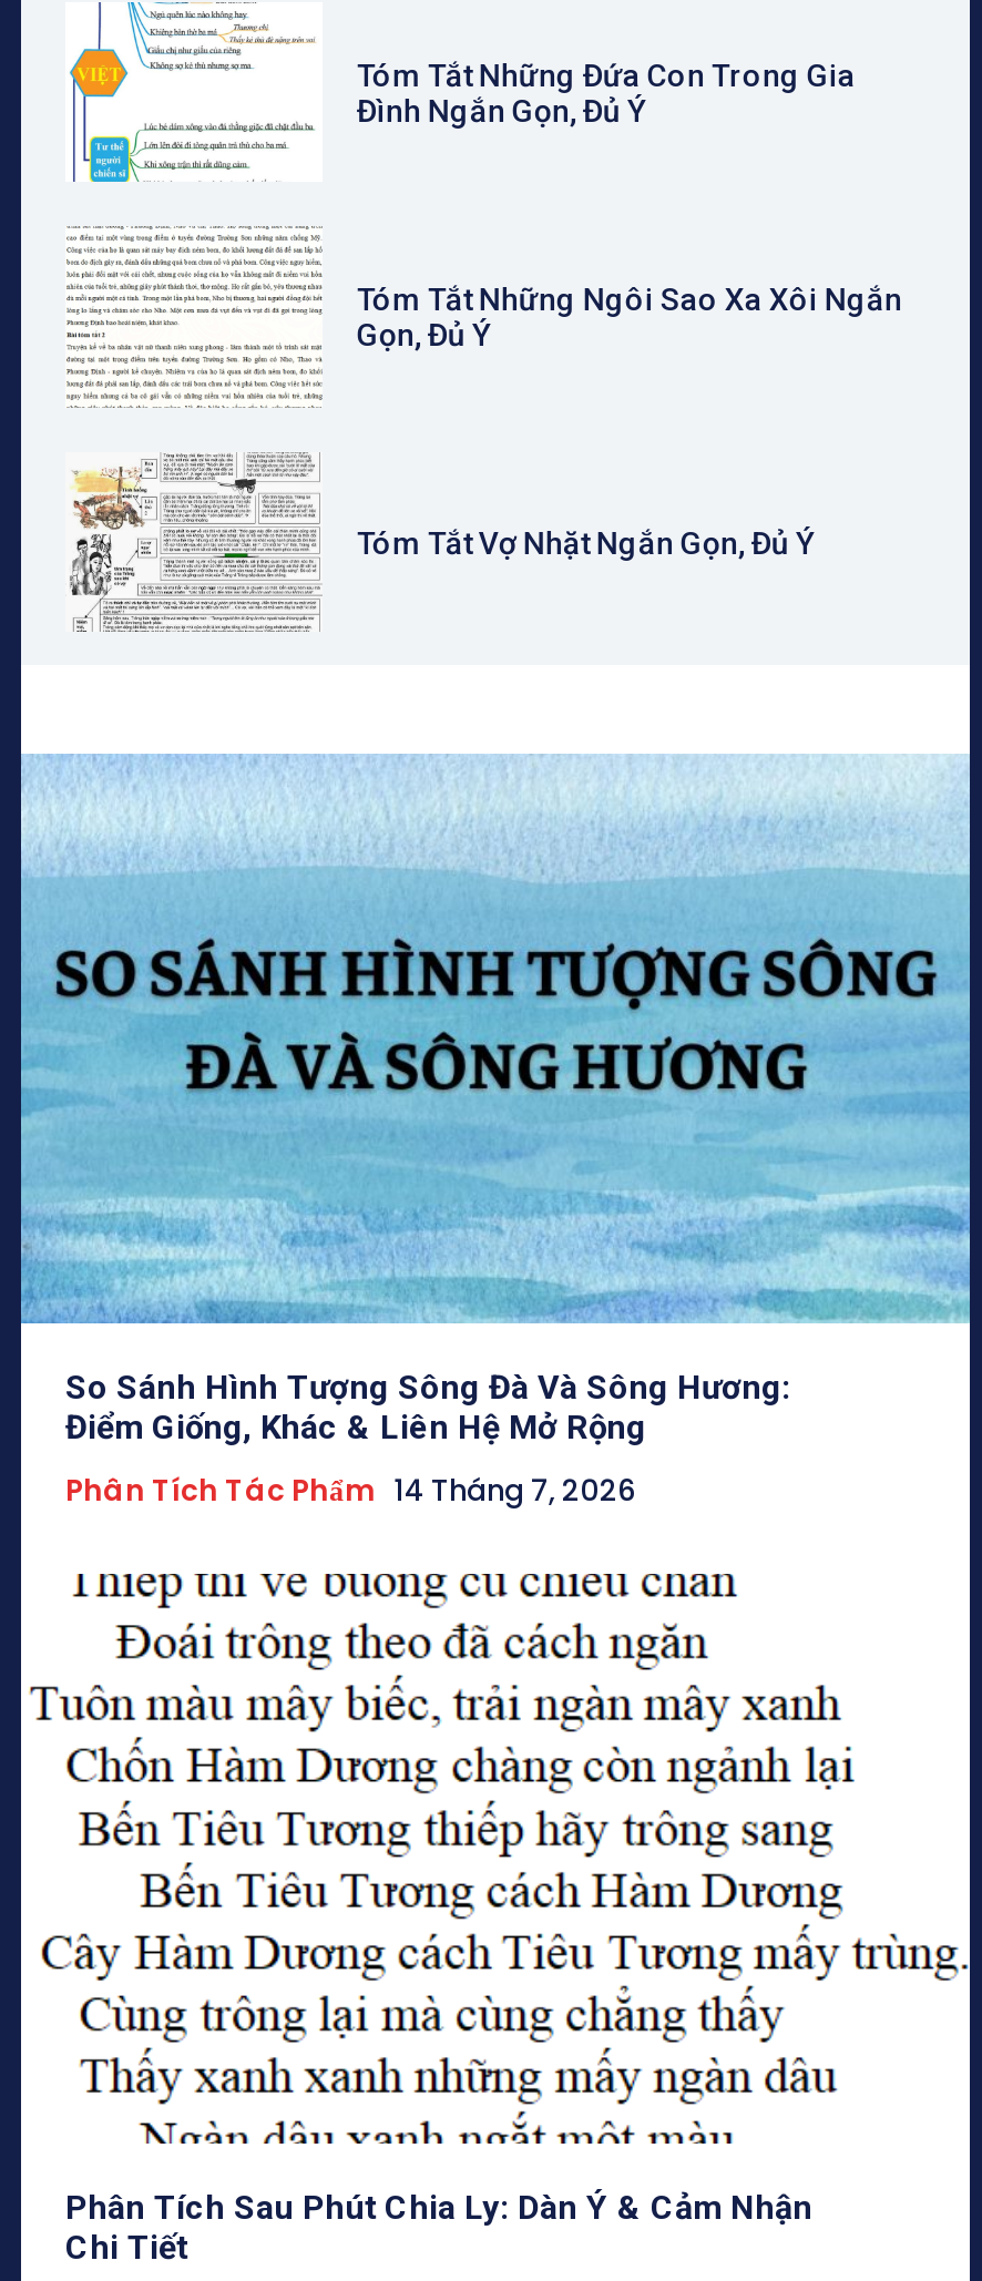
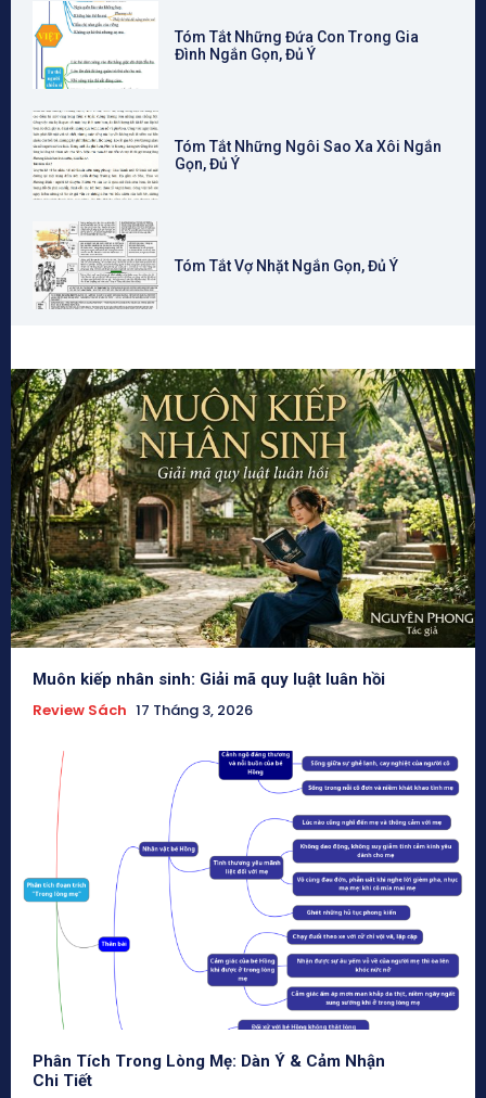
[19,754,972,1448] [image] | So Sánh Hình Tượng Sông Đà Và Sông Hương: | Điểm Giống, Khác & Liên Hệ Mở Rộng -> [10,368,476,689] [image] | Muôn kiếp nhân sinh: Giải mã quy luật luân hồi
[65,1470,635,1512] Phân Tích Tác Phẩm 14 Tháng 7, 2026 -> [33,700,253,721] Review Sách 17 Tháng 3, 2026
[28,1572,970,2228] [image] | Phân Tích Sau Phút Chia Ly: Dàn Ý & Cảm Nhận -> [23,750,463,1071] [image] | Phân Tích Trong Lòng Mẹ: Dàn Ý & Cảm Nhận

